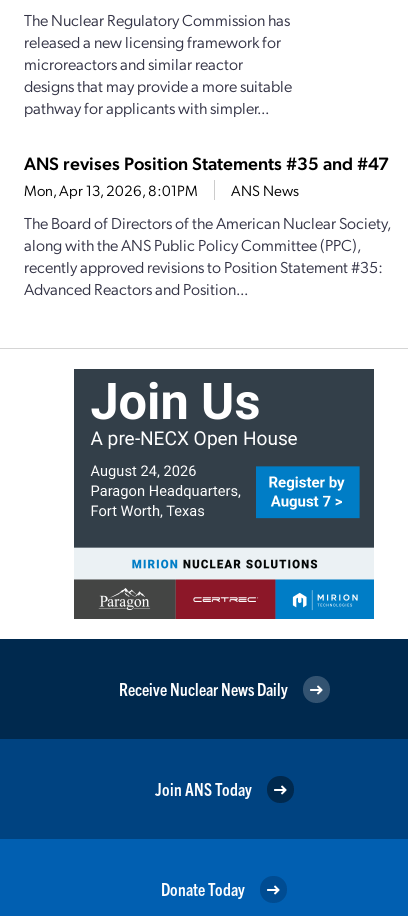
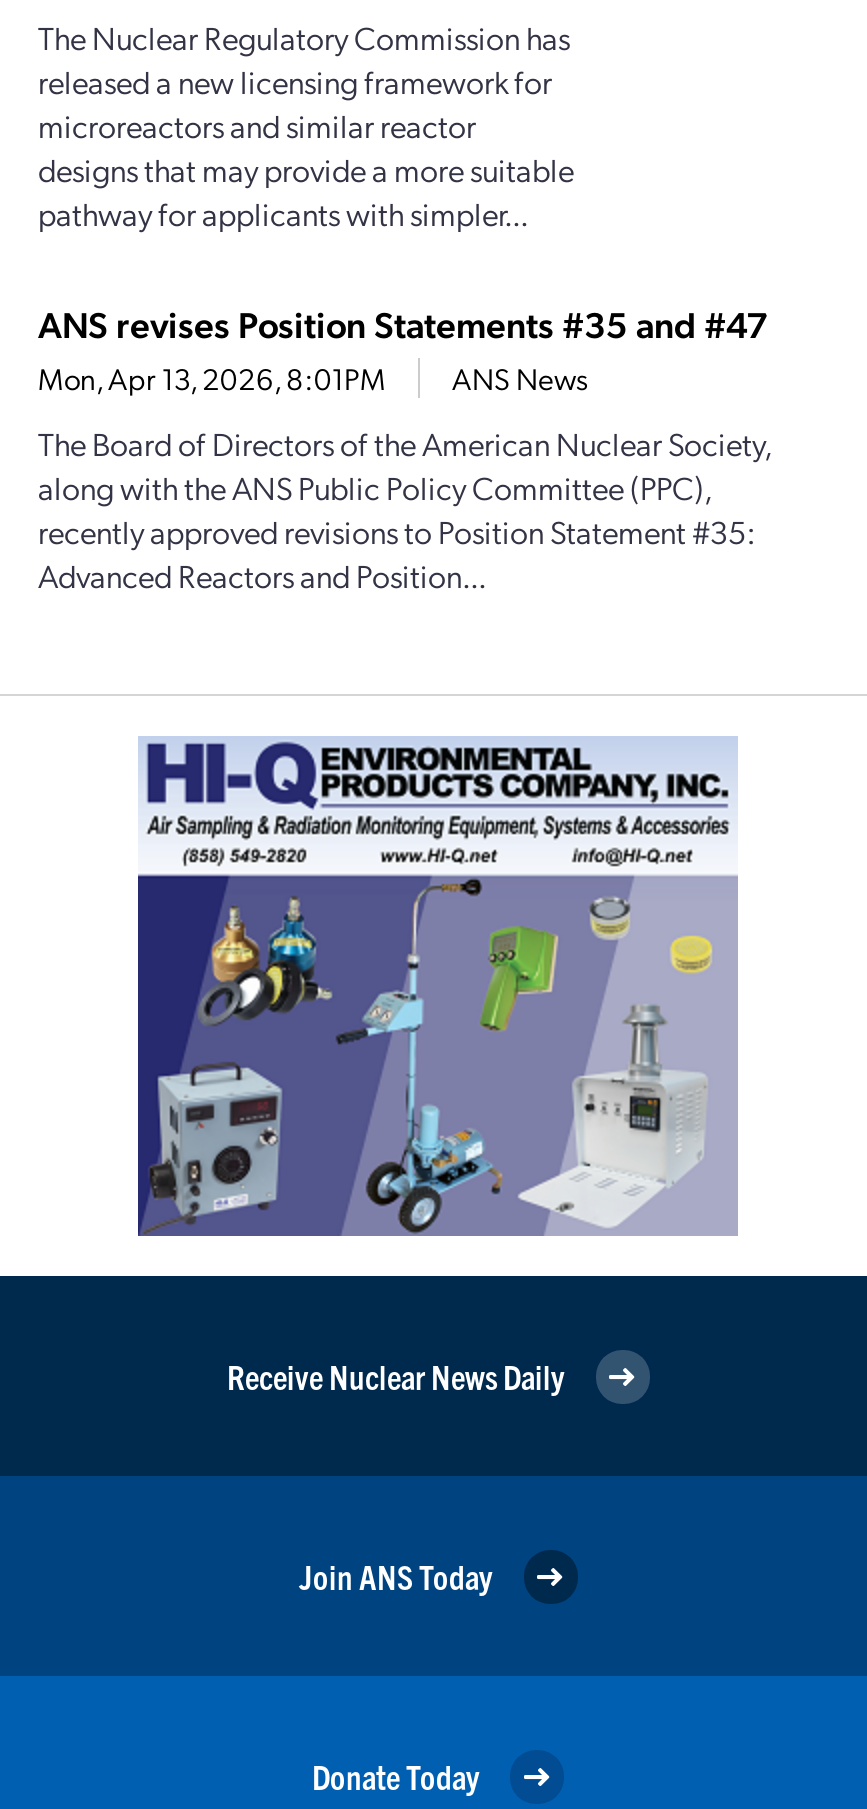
[73,368,375,620] [image] -> [136,736,738,1238] [image]

